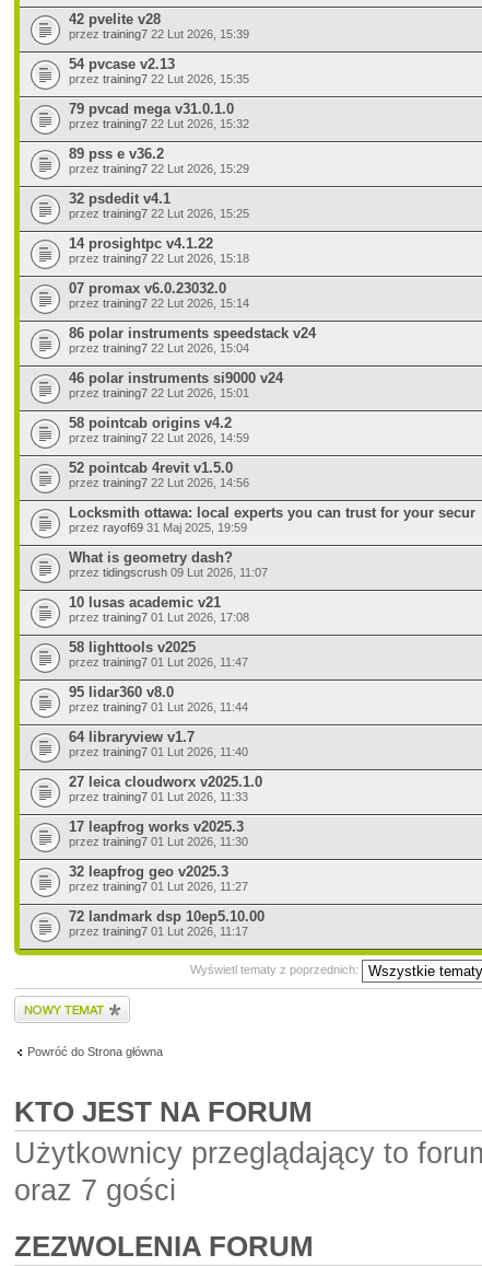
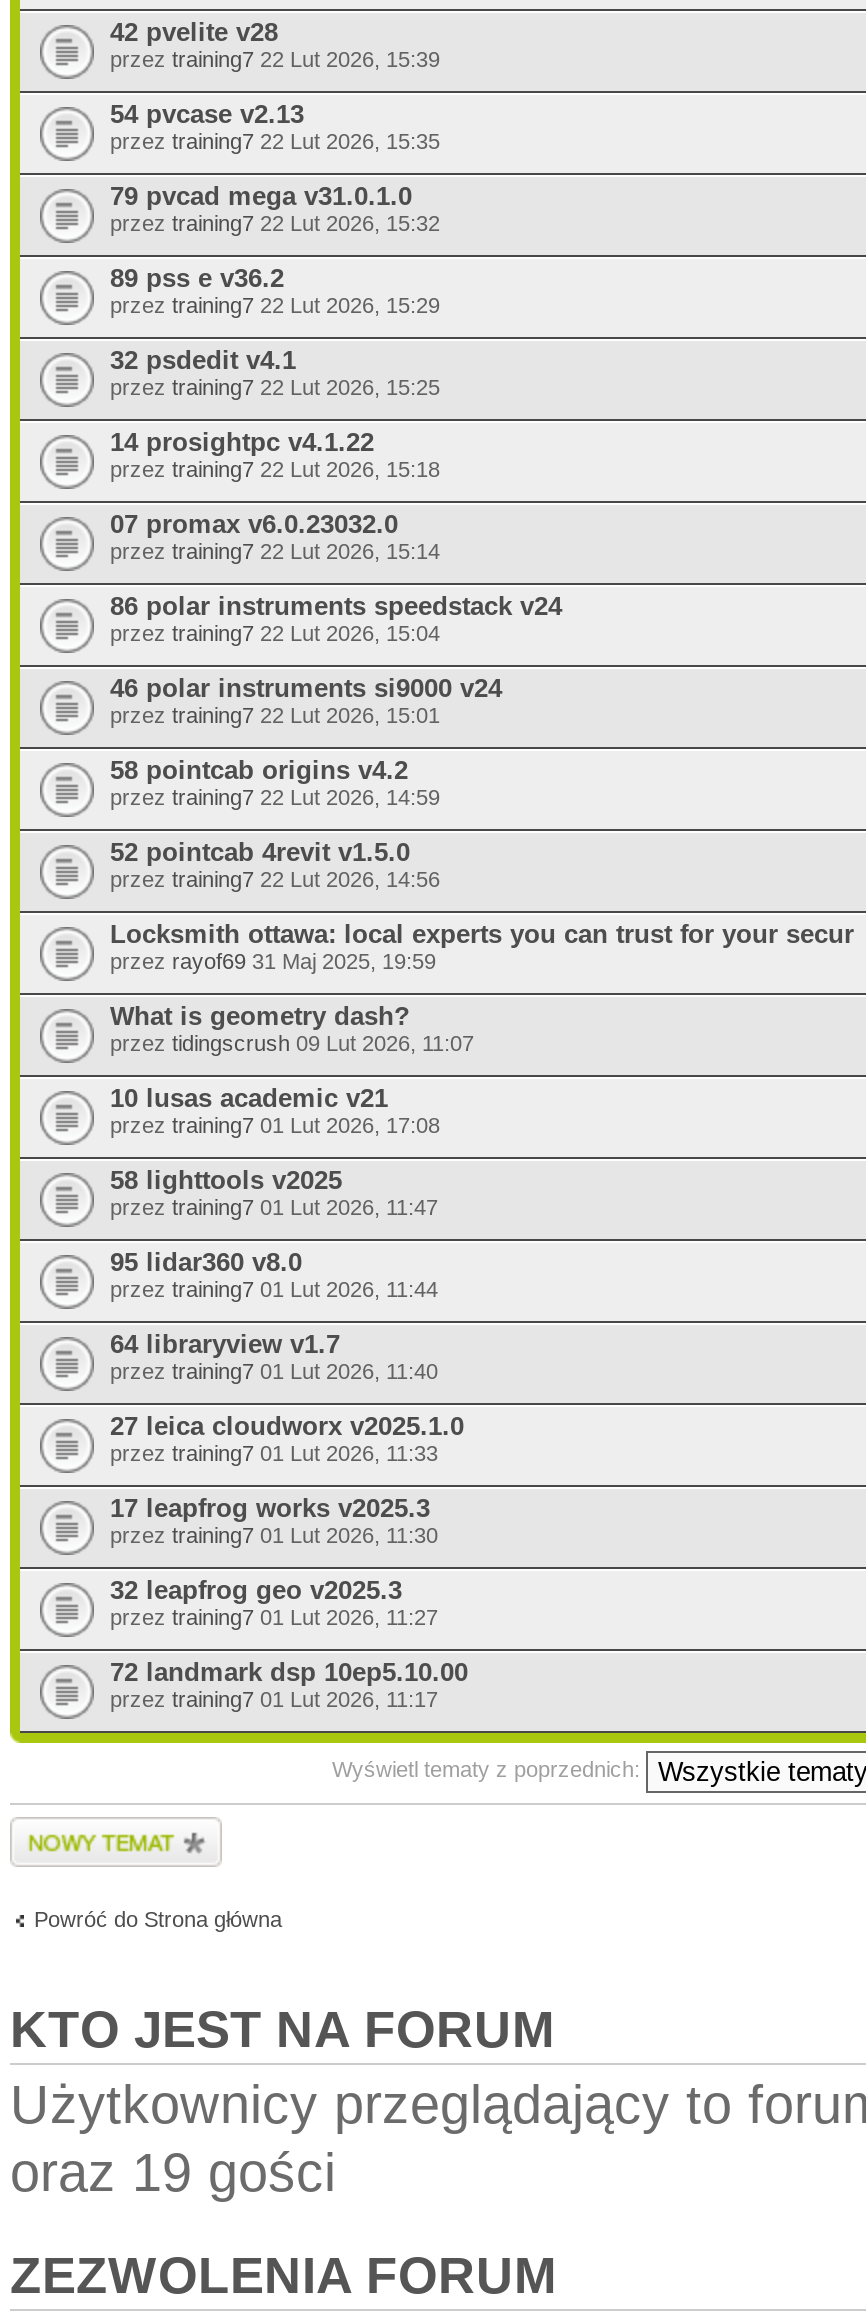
[14,1174,176,1206] oraz 7 gości -> [10,2142,336,2202] oraz 19 gości

